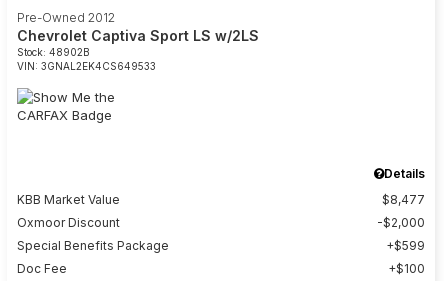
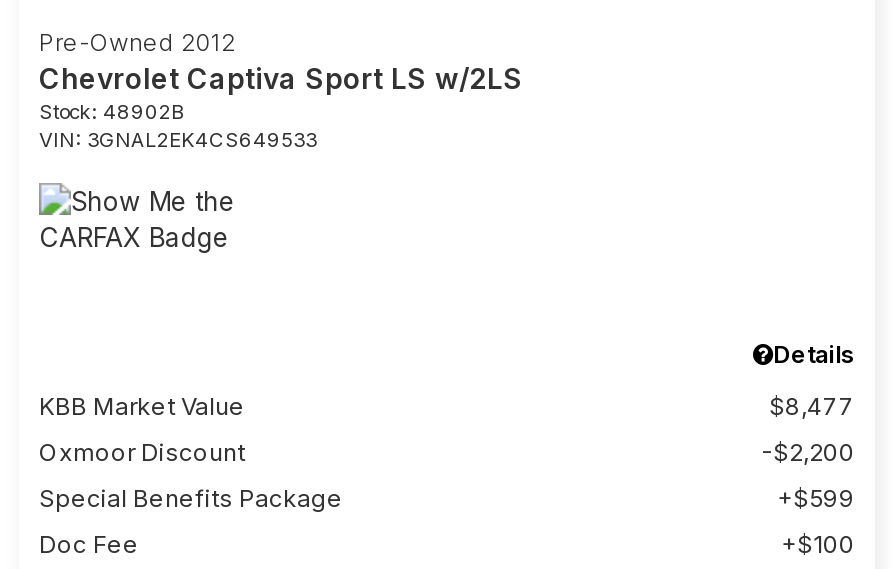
[383,214,425,229] $2,000 -> [773,436,855,466] $2,200

